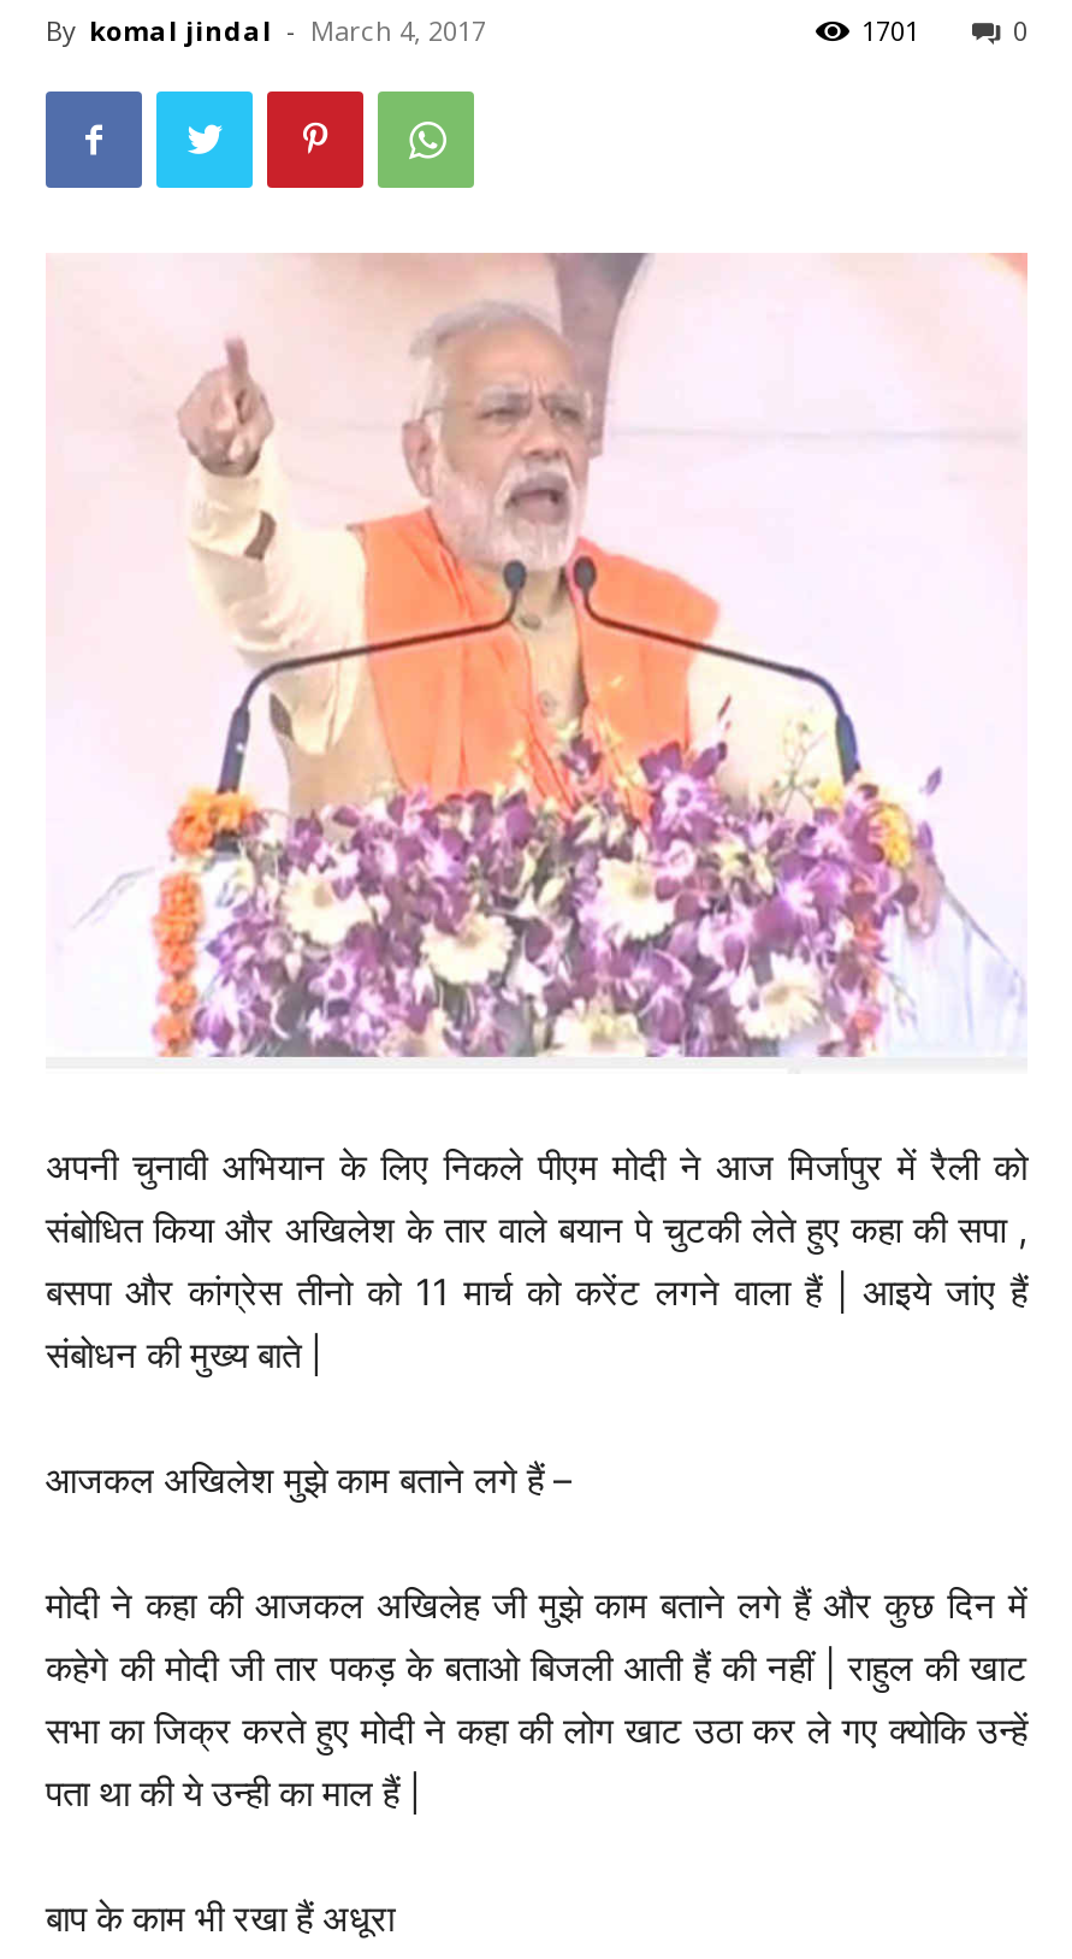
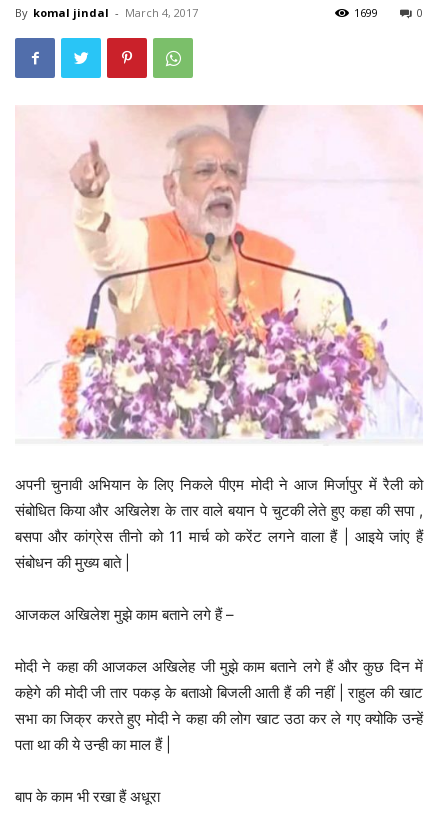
[861,12,919,48] 1701 -> [354,5,378,20] 1699

